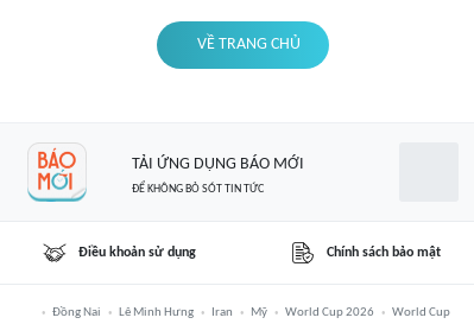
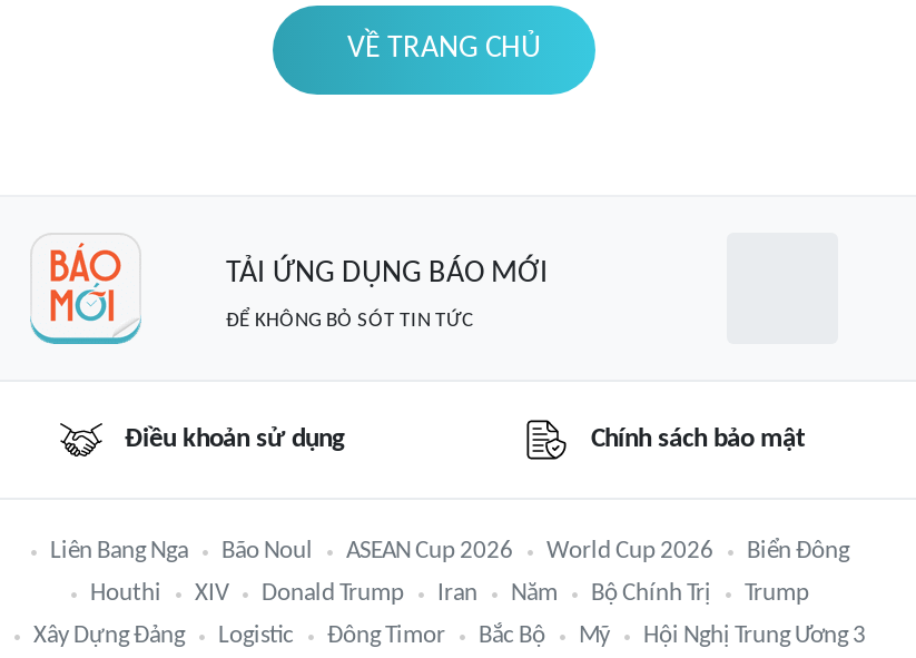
[52,305,194,319] Đồng Nai | Lê Minh Hưng -> [50,538,849,607] Liên Bang Nga | Bão Noul | ASEAN Cup 2026 | World Cup 2026 | Biển Đông | Houthi | XIV | Donald Trump
[285,305,450,319] World Cup 2026 | World Cup -> [643,623,866,650] Hội Nghị Trung Ương 3
none -> [33,581,809,650] Năm | Bộ Chính Trị | Trump | Xây Dựng Đảng | Logistic | Đông Timor | Bắc Bộ

